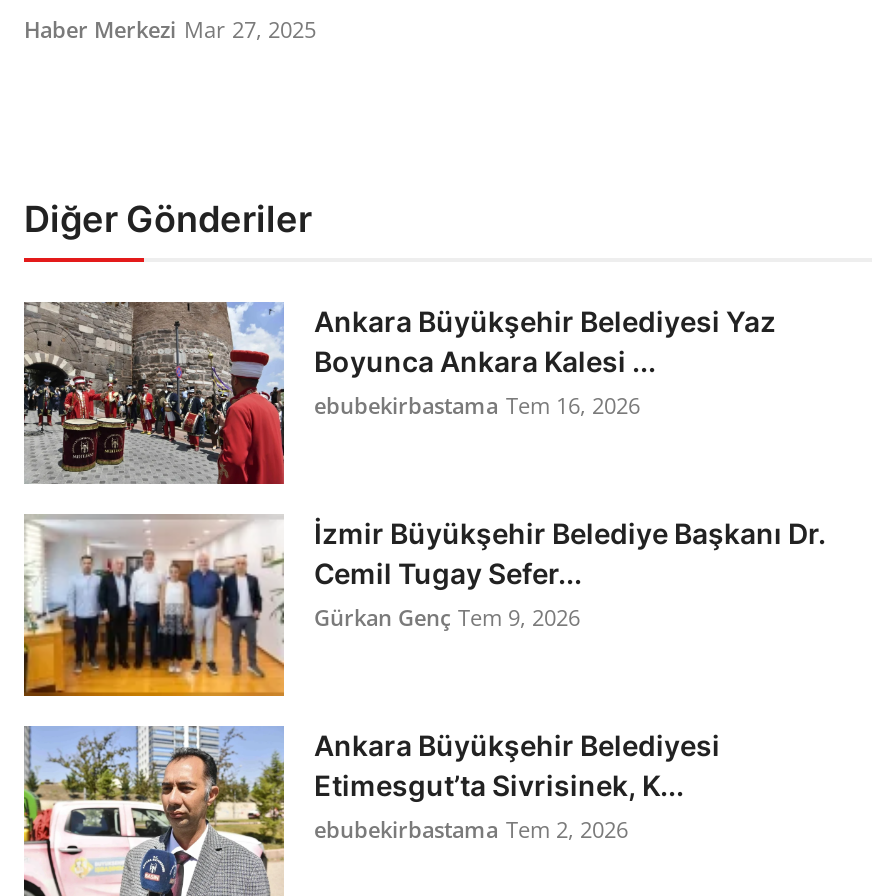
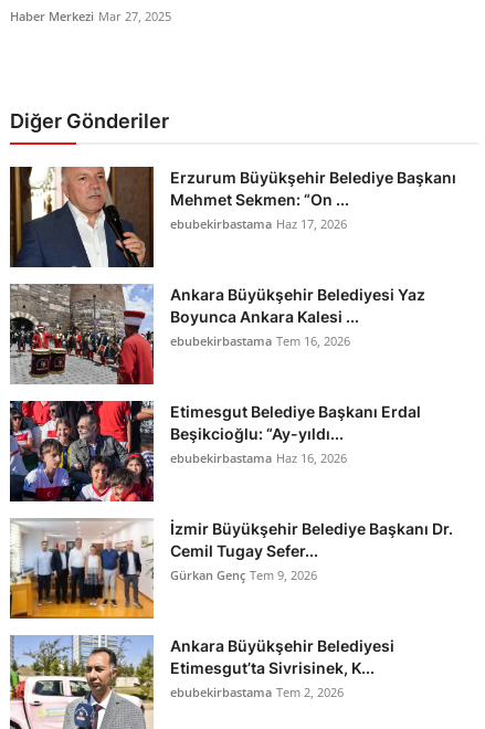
none -> [10,166,456,268] [image] | Erzurum Büyükşehir Belediye Başkanı | Mehmet Sekmen: “On ... | ebubekirbastama Haz 17, 2026
none -> [10,400,421,503] [image] | Etimesgut Belediye Başkanı Erdal | Beşikcioğlu: “Ay-yıldı... | ebubekirbastama Haz 16, 2026

